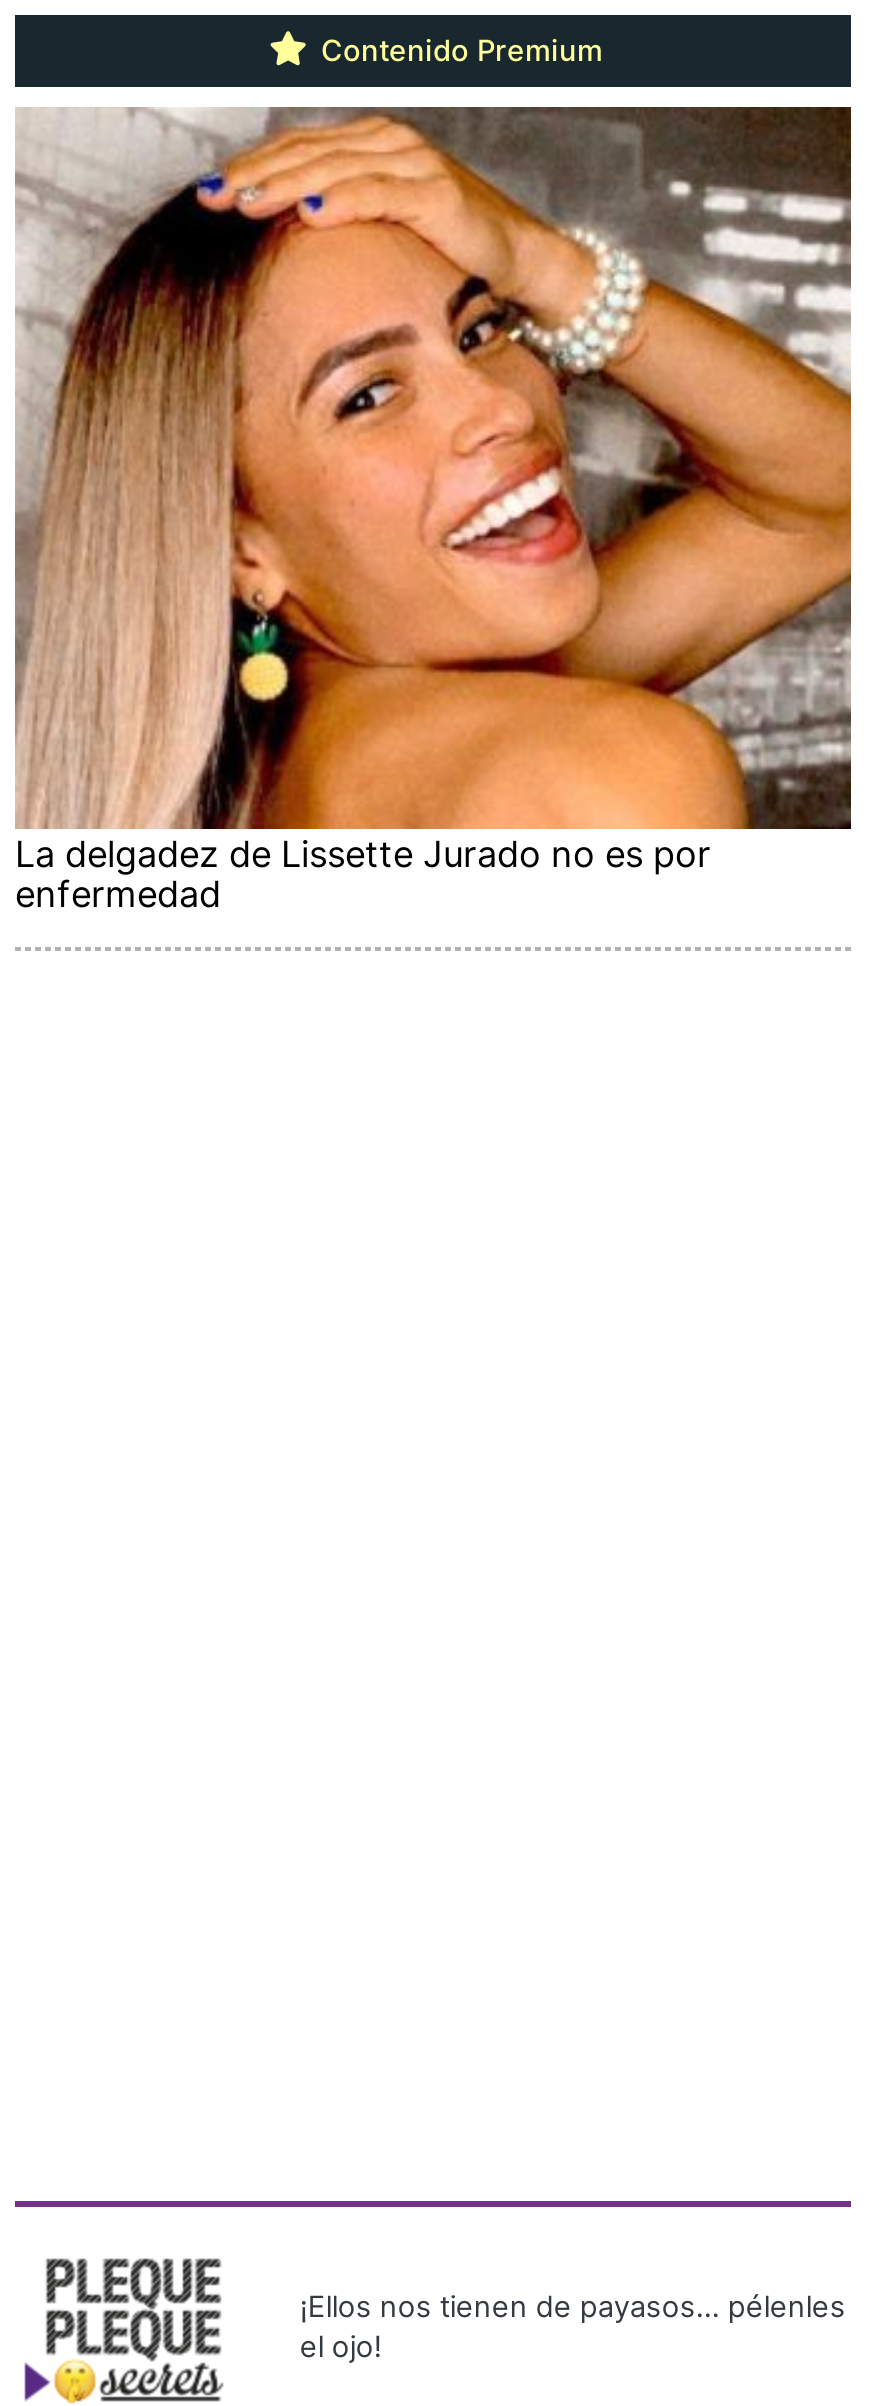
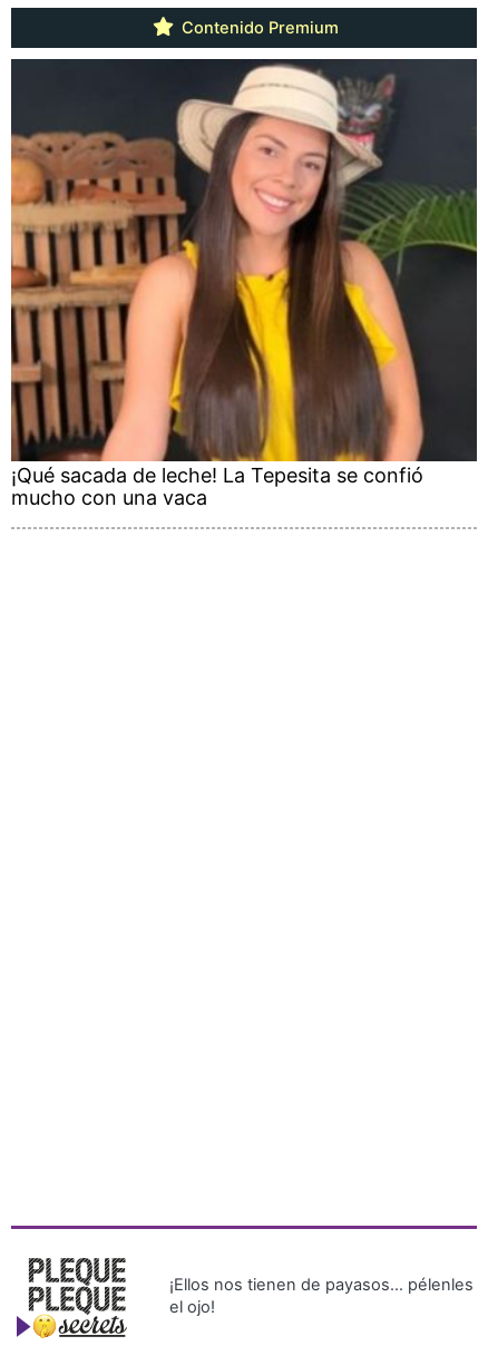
[15,105,853,916] [image] | La delgadez de Lissette Jurado no es por | enfermedad -> [10,58,478,510] [image] | ¡Qué sacada de leche! La Tepesita se confió | mucho con una vaca

